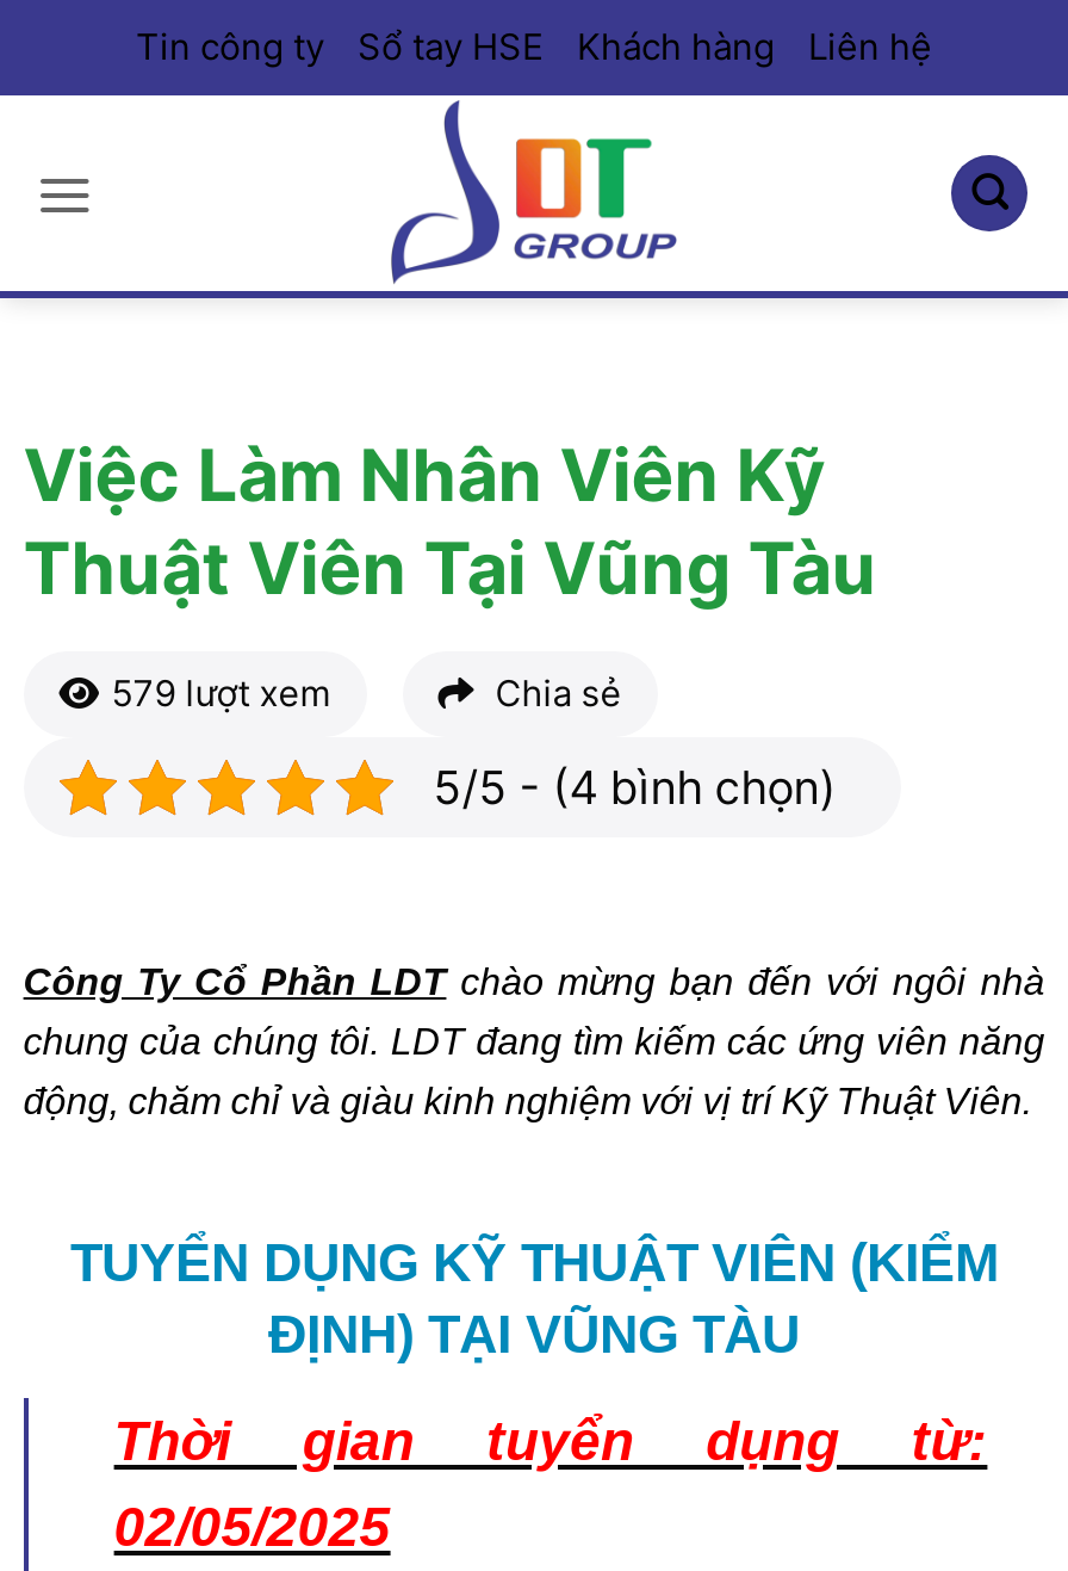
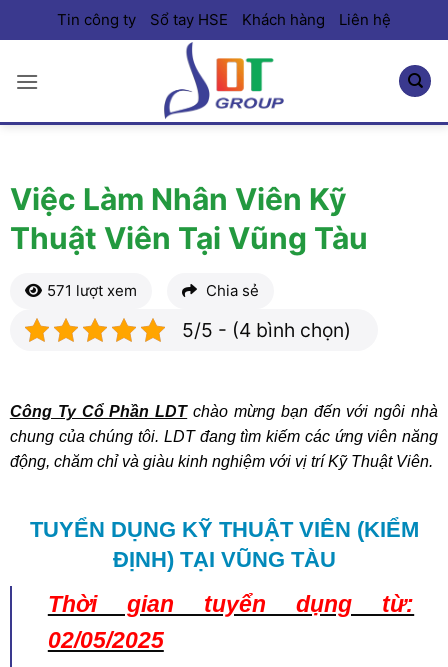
[112,669,331,715] 579 lượt xem -> [47,281,137,300] 571 lượt xem

